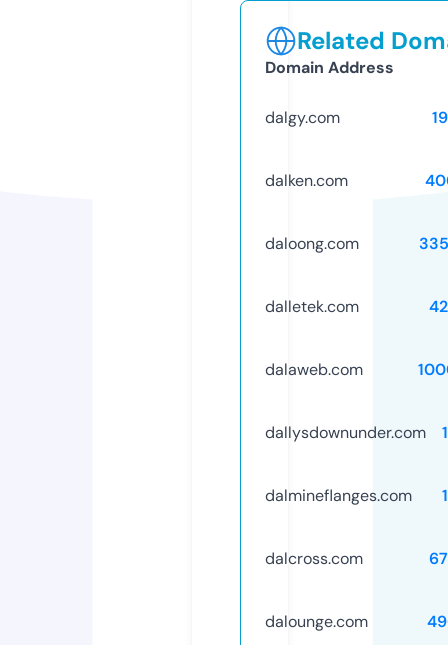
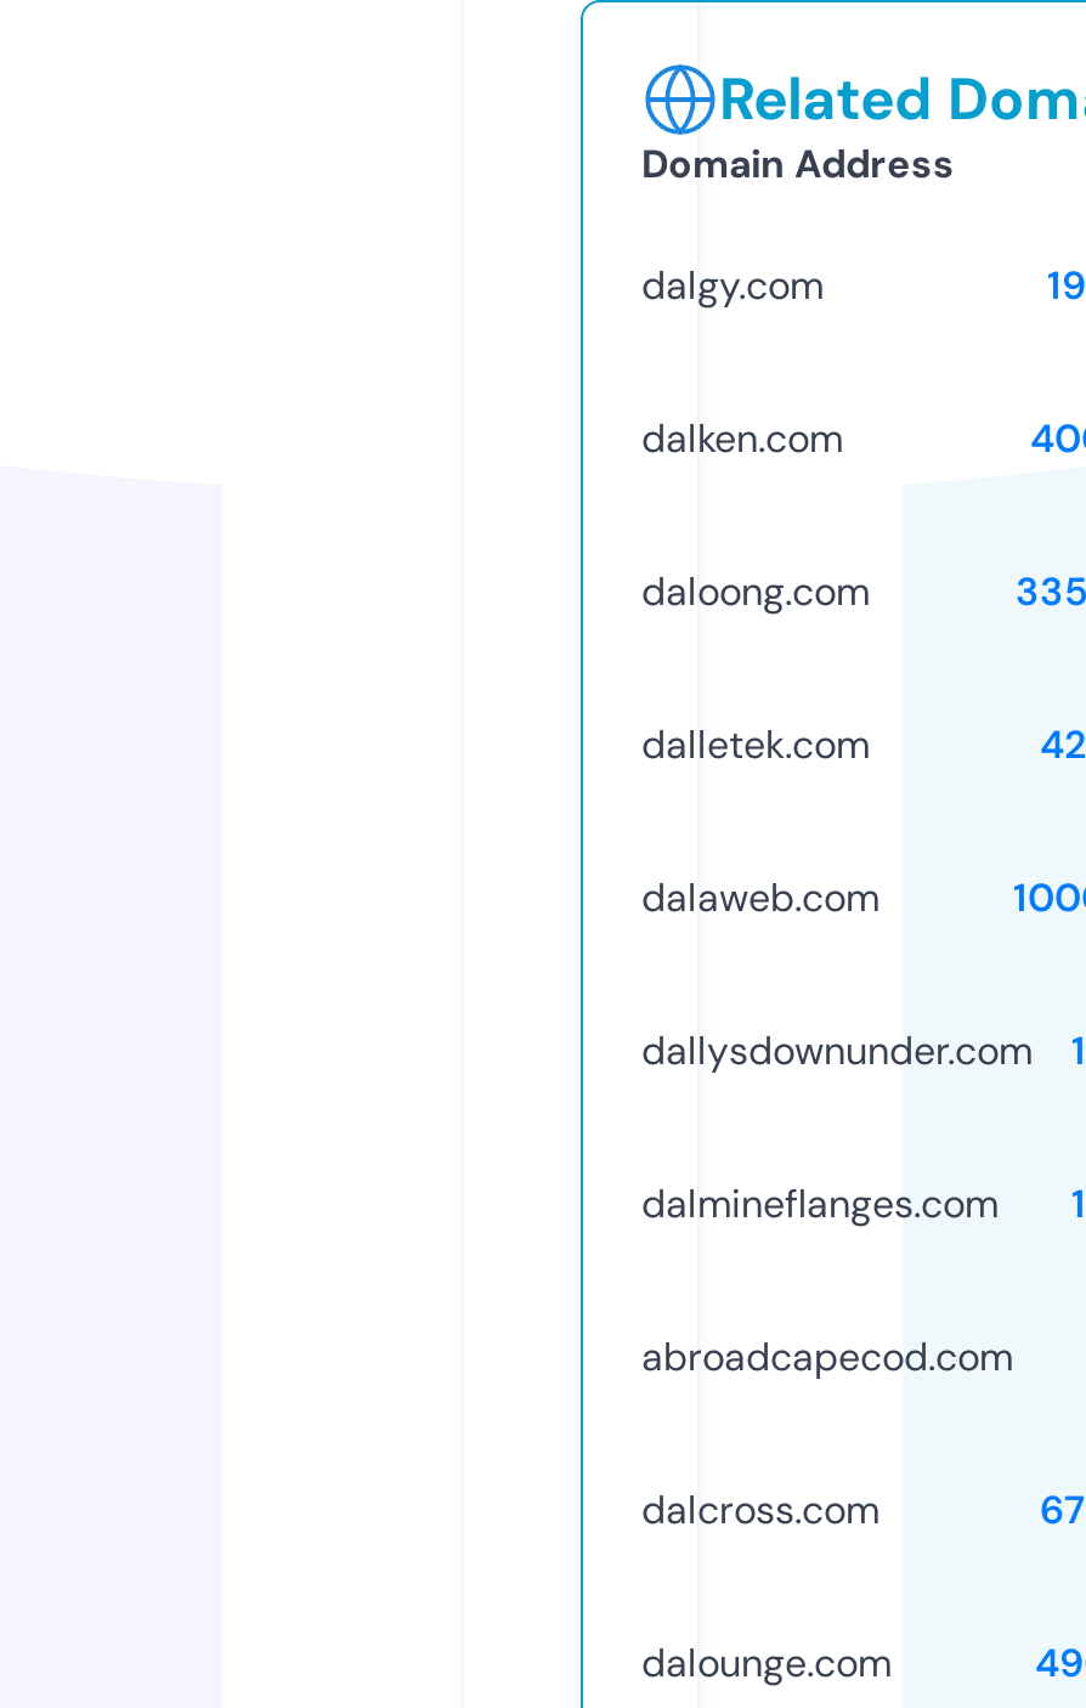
none -> [641,1331,1013,1382] abroadcapecod.com

